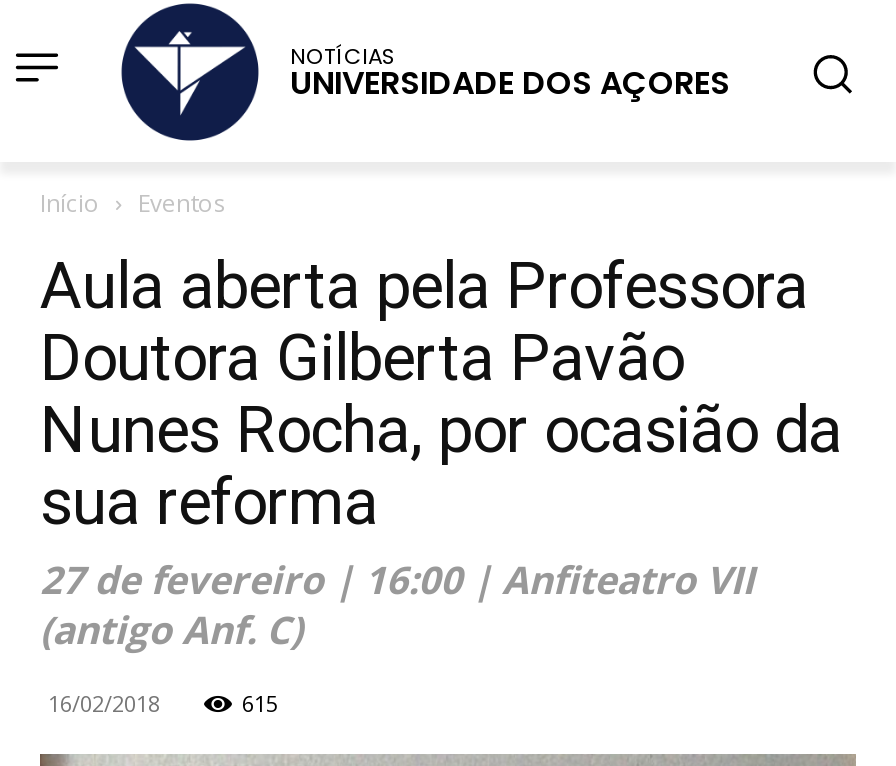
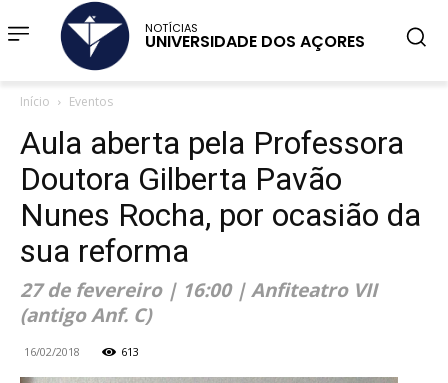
[242,688,278,718] 615 -> [121,344,139,359] 613

